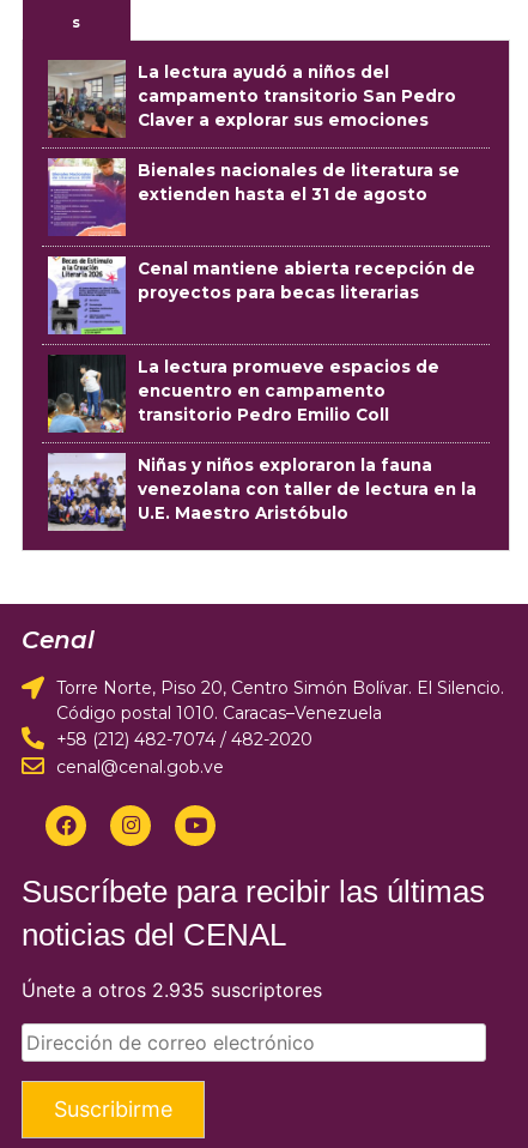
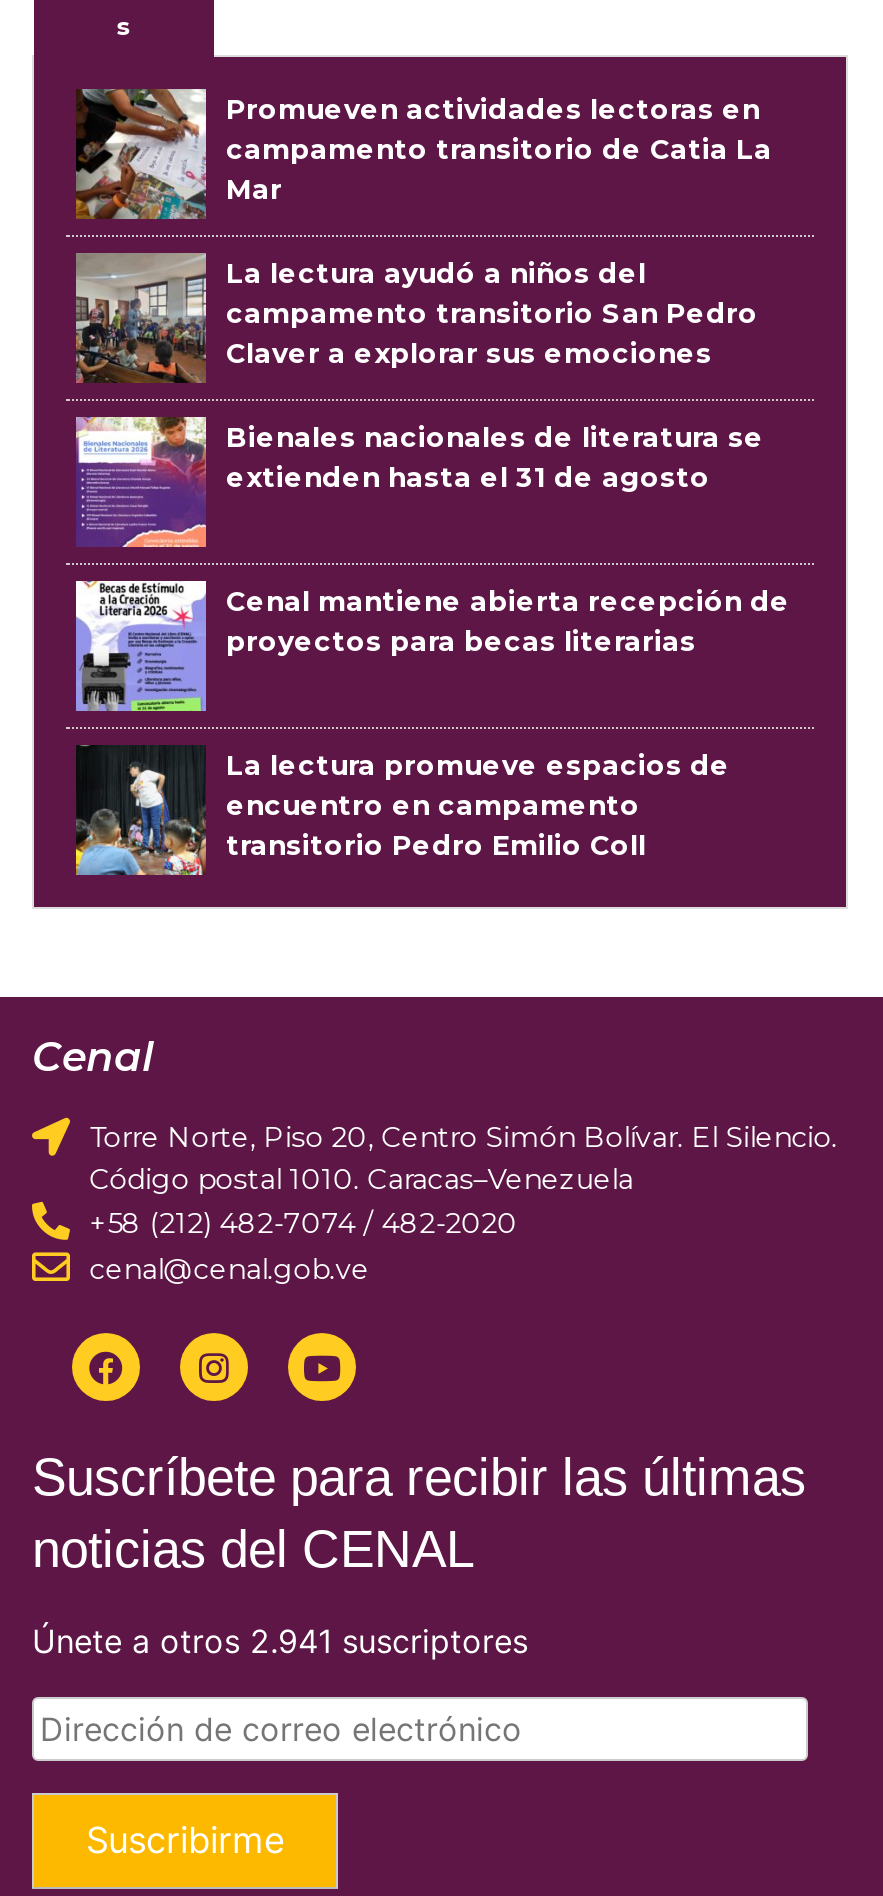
none -> [76,90,772,220] [image] | Promueven actividades lectoras en | campamento transitorio de Catia La | Mar
moved [45,55,475,424] -> [72,246,790,861]: [image] | La lectura ayudó a niños del | campamento transitorio San Pedro | ... | encuentro en campamento | transitorio Pedro Emilio Coll
[47,452,477,532] [image] | Niñas y niños exploraron la fauna | venezolana con taller de lectura en la | U.E. Maestro Aristóbulo -> none
[22,977,322,1001] Únete a otros 2.935 suscriptores -> [32,1621,528,1661] Únete a otros 2.941 suscriptores

